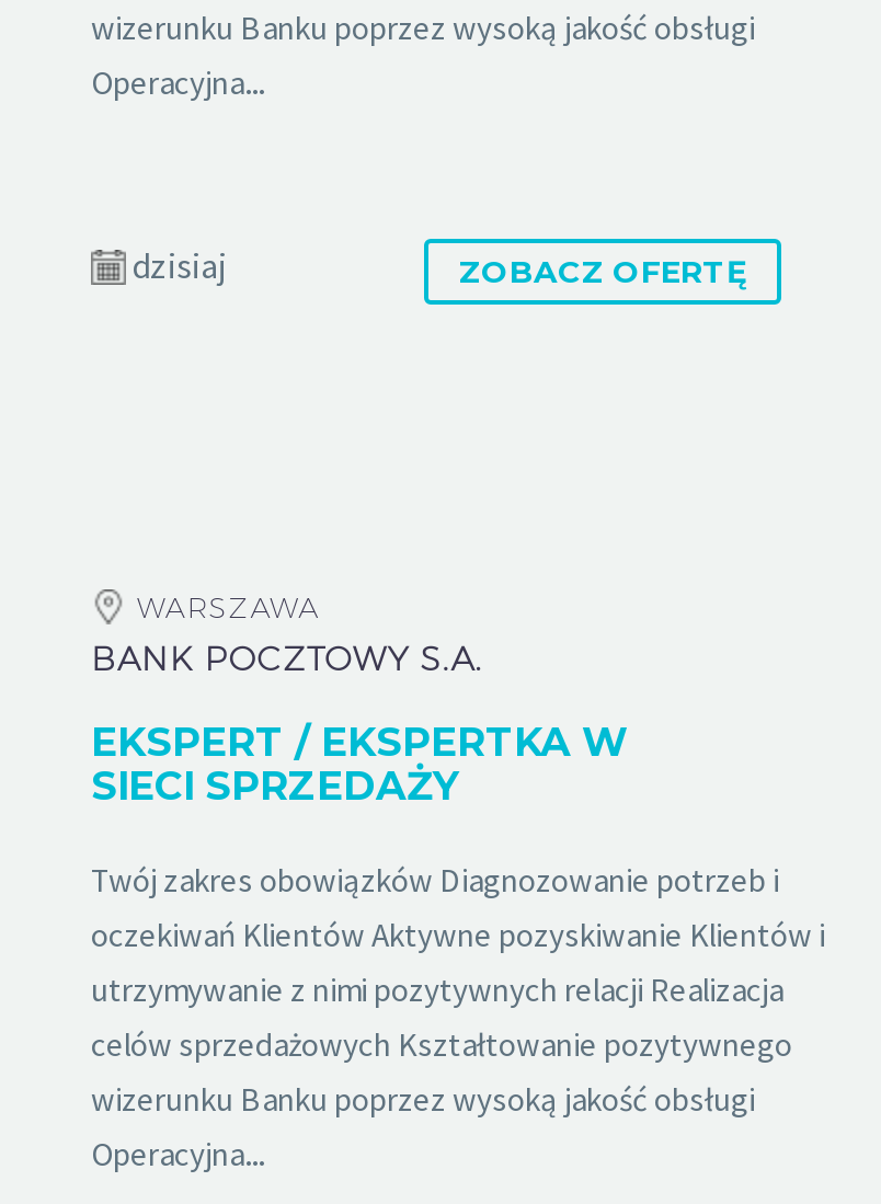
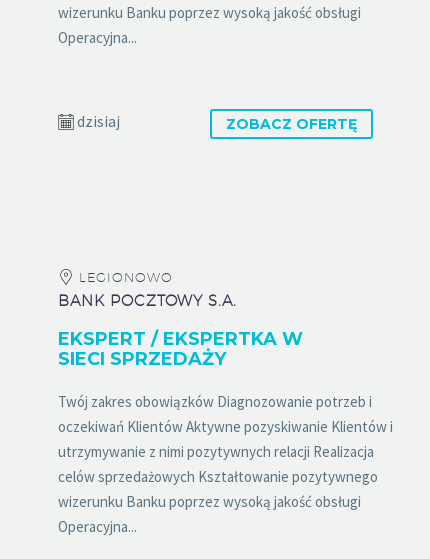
[126,590,320,625] WARSZAWA -> [74,269,172,285] LEGIONOWO

